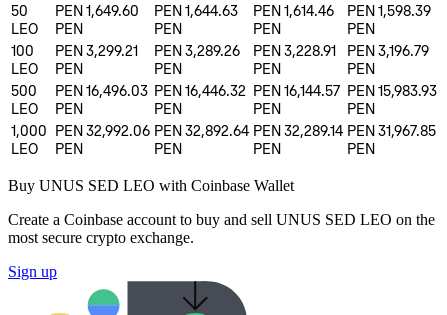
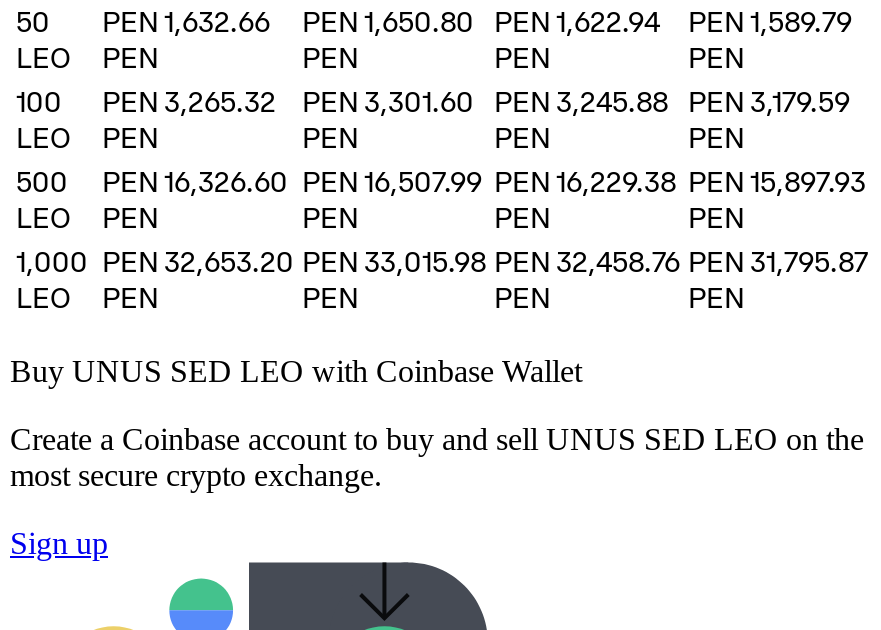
[55,2,139,20] PEN 1,649.60 -> [102,5,270,41] PEN 1,632.66
[154,2,238,20] PEN 1,644.63 -> [302,5,474,41] PEN 1,650.80
[253,2,334,20] PEN 1,614.46 -> [494,5,660,41] PEN 1,622.94
[347,2,431,20] PEN 1,598.39 -> [688,5,852,41] PEN 1,589.79
[55,42,138,60] PEN 3,299.21 -> [102,85,276,121] PEN 3,265.32
[154,42,240,60] PEN 3,289.26 -> [302,85,474,121] PEN 3,301.60
[253,42,336,60] PEN 3,228.91 -> [494,85,668,121] PEN 3,245.88
[347,42,429,60] PEN 3,196.79 -> [688,85,850,121] PEN 3,179.59
[55,82,148,100] PEN 16,496.03 -> [102,165,288,201] PEN 16,326.60
[154,82,246,100] PEN 16,446.32 -> [302,165,482,201] PEN 16,507.99
[253,82,340,100] PEN 16,144.57 -> [494,165,676,201] PEN 16,229.38
[347,82,437,100] PEN 15,983.93 -> [688,165,866,201] PEN 15,897.93
[55,122,150,140] PEN 32,992.06 -> [102,245,294,281] PEN 32,653.20
[154,122,249,140] PEN 32,892.64 -> [302,245,486,281] PEN 33,015.98
[253,122,343,140] PEN 32,289.14 -> [494,245,680,281] PEN 32,458.76
[347,122,436,140] PEN 31,967.85 -> [688,245,868,281] PEN 31,795.87

